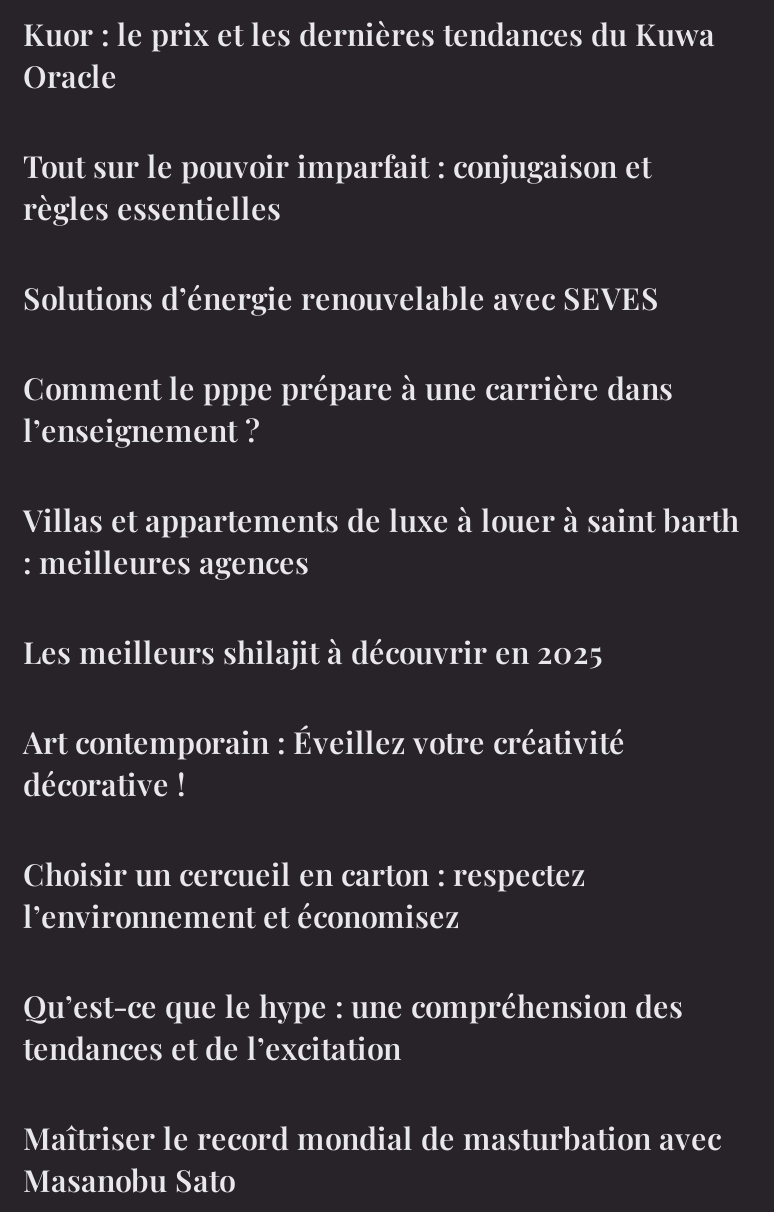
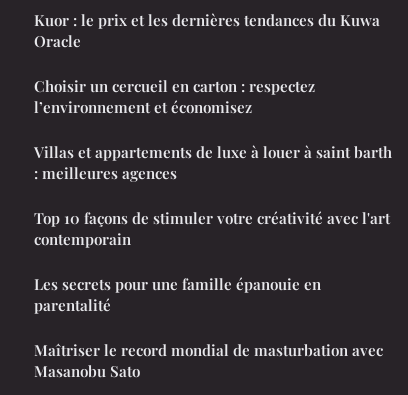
[23,146,673,804] Tout sur le pouvoir imparfait : conjugaison et | règles essentielles | Solutions d’énergie renouvelable avec SEVES | Comment le pppe prépare à une carrière dans | l’enseignement ? | Les meilleurs shilajit à découvrir en 2025 | Art contemporain : Éveillez votre créativité | décorative ! -> none
moved [23,500,739,582] -> [34,141,392,182]: Villas et appartements de luxe à louer à saint barth | : meilleures agences
moved [23,854,585,936] -> [34,75,315,116]: Choisir un cercueil en carton : respectez | l’environnement et économisez
[23,986,683,1068] Qu’est-ce que le hype : une compréhension des | tendances et de l’excitation -> [34,207,390,314] Top 10 façons de stimuler votre créativité avec l'art | contemporain | Les secrets pour une famille épanouie en | parentalité

